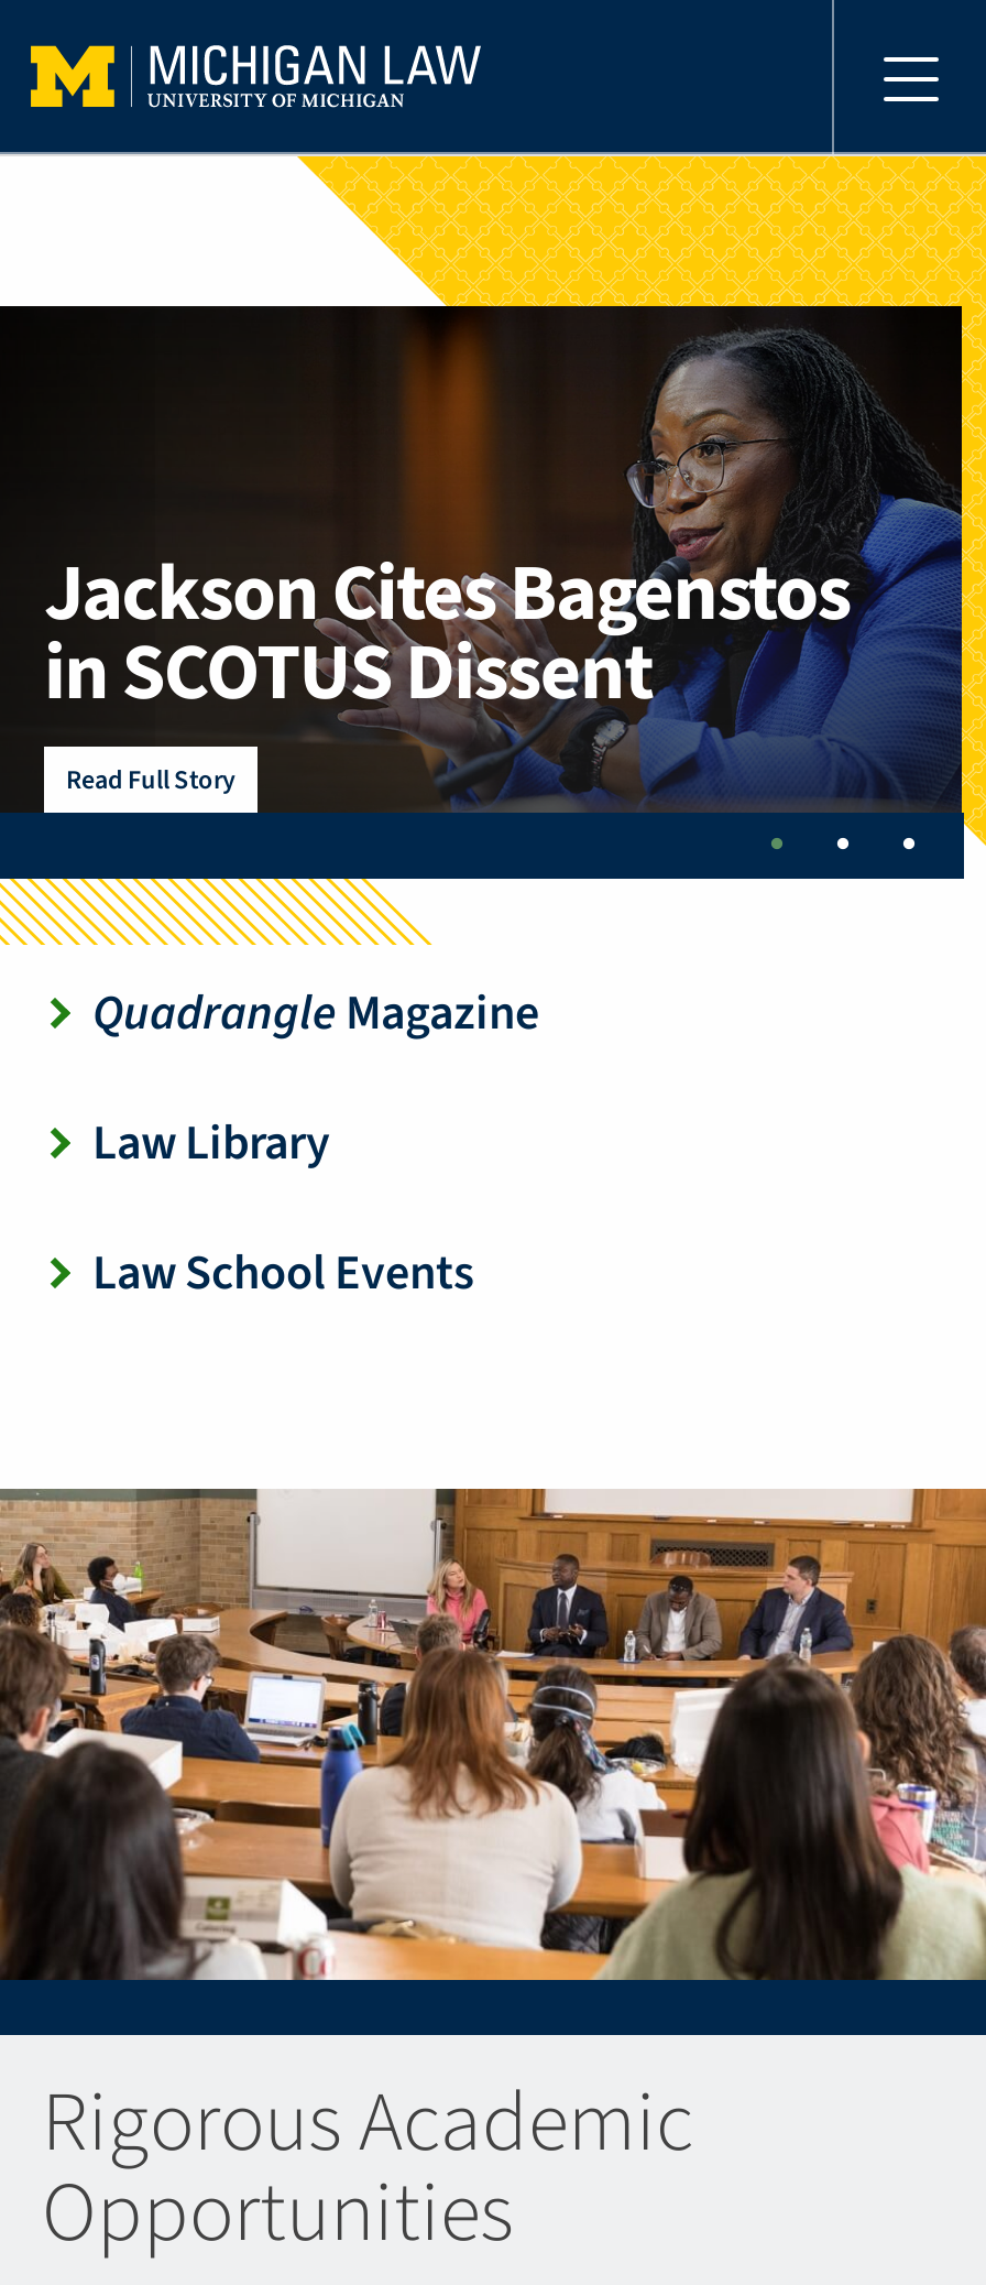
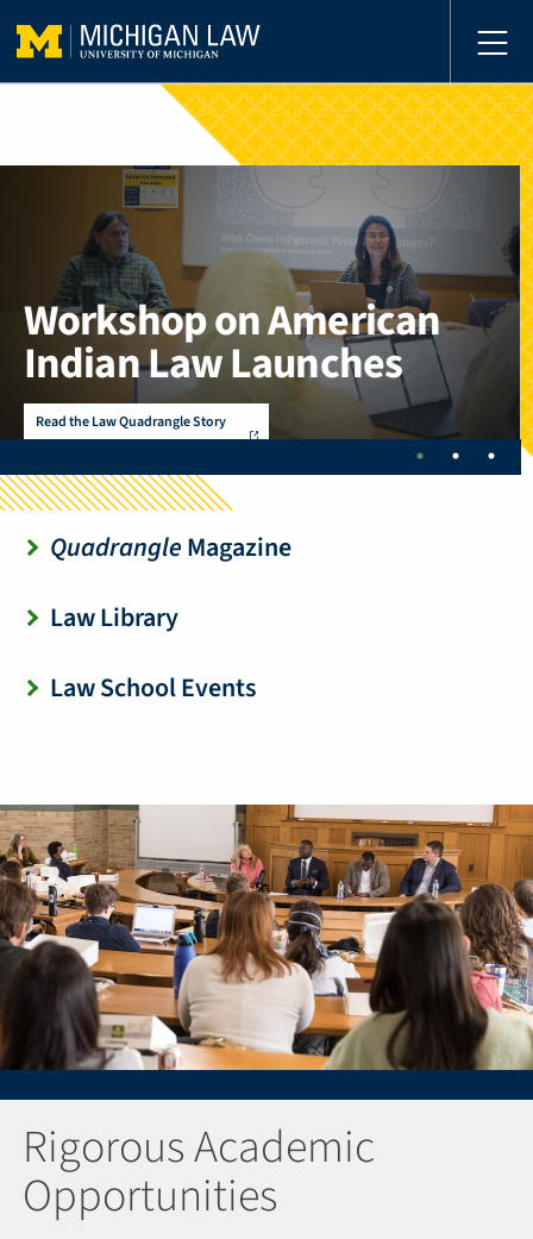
[44,304,962,813] [image] | Jackson Cites Bagenstos | in SCOTUS Dissent | Read Full Story -> [24,164,520,440] [image] | Workshop on American | Indian Law Launches | Read the Law Quadrangle Story

